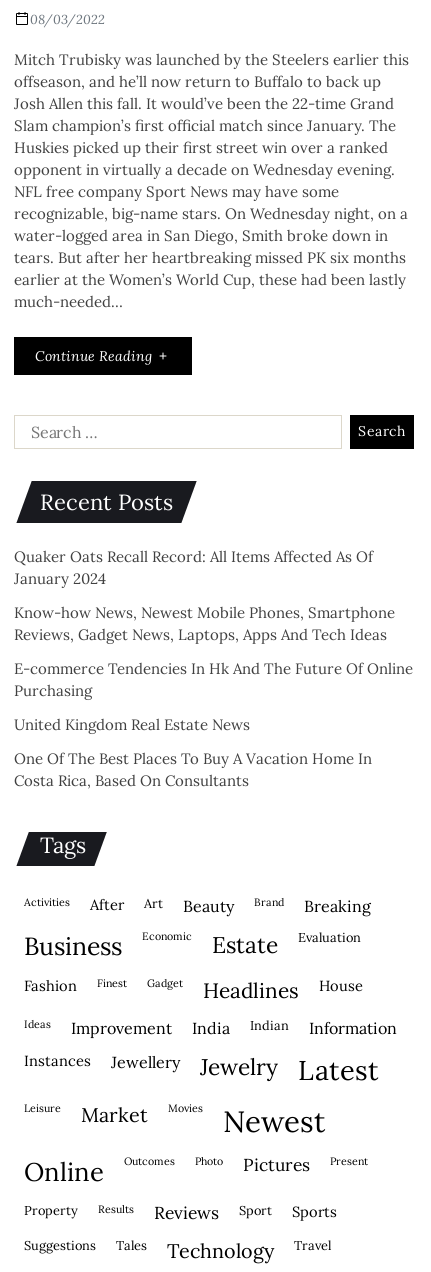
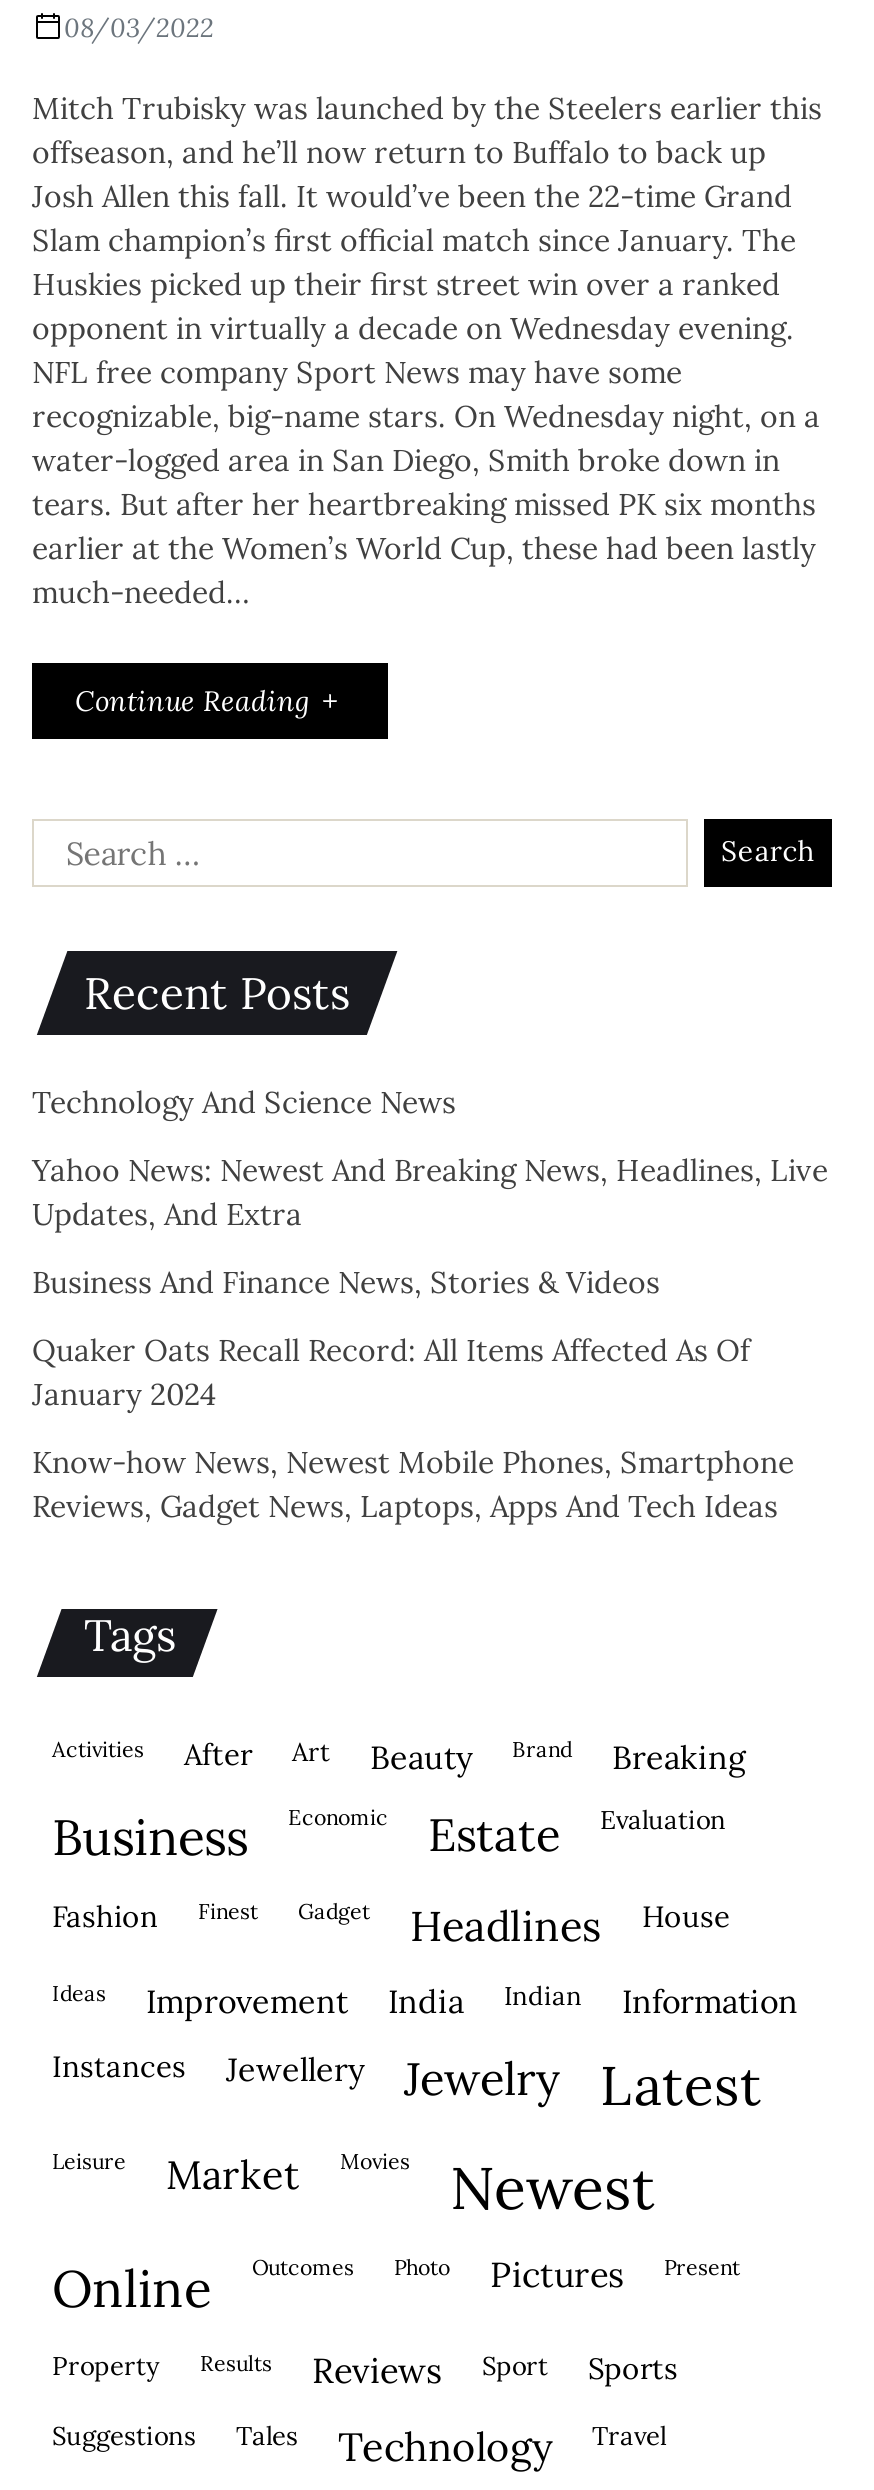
none -> [32,1083,828,1301] Technology And Science News | Yahoo News: Newest And Breaking News, Headlines, Live | Updates, And Extra | Business And Finance News, Stories & Videos
moved [14,547,395,644] -> [32,1331,794,1525]: Quaker Oats Recall Record: All Items Affected As Of | January 2024 | Know-how News, Newest Mobile Phones, Smartphone | Reviews, Gadget News, Laptops, Apps And Tech Ideas
[14,659,413,790] E-commerce Tendencies In Hk And The Future Of Online | Purchasing | United Kingdom Real Estate News | One Of The Best Places To Buy A Vacation Home In | Costa Rica, Based On Consultants -> none

